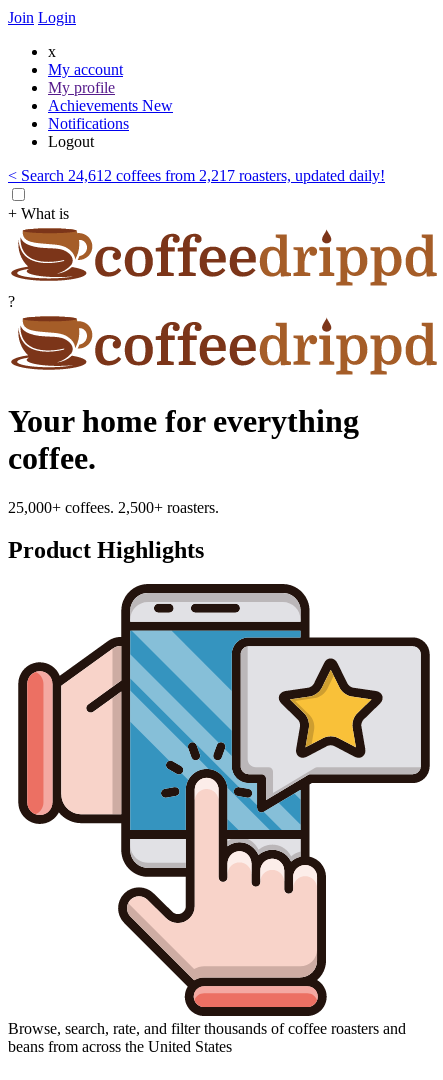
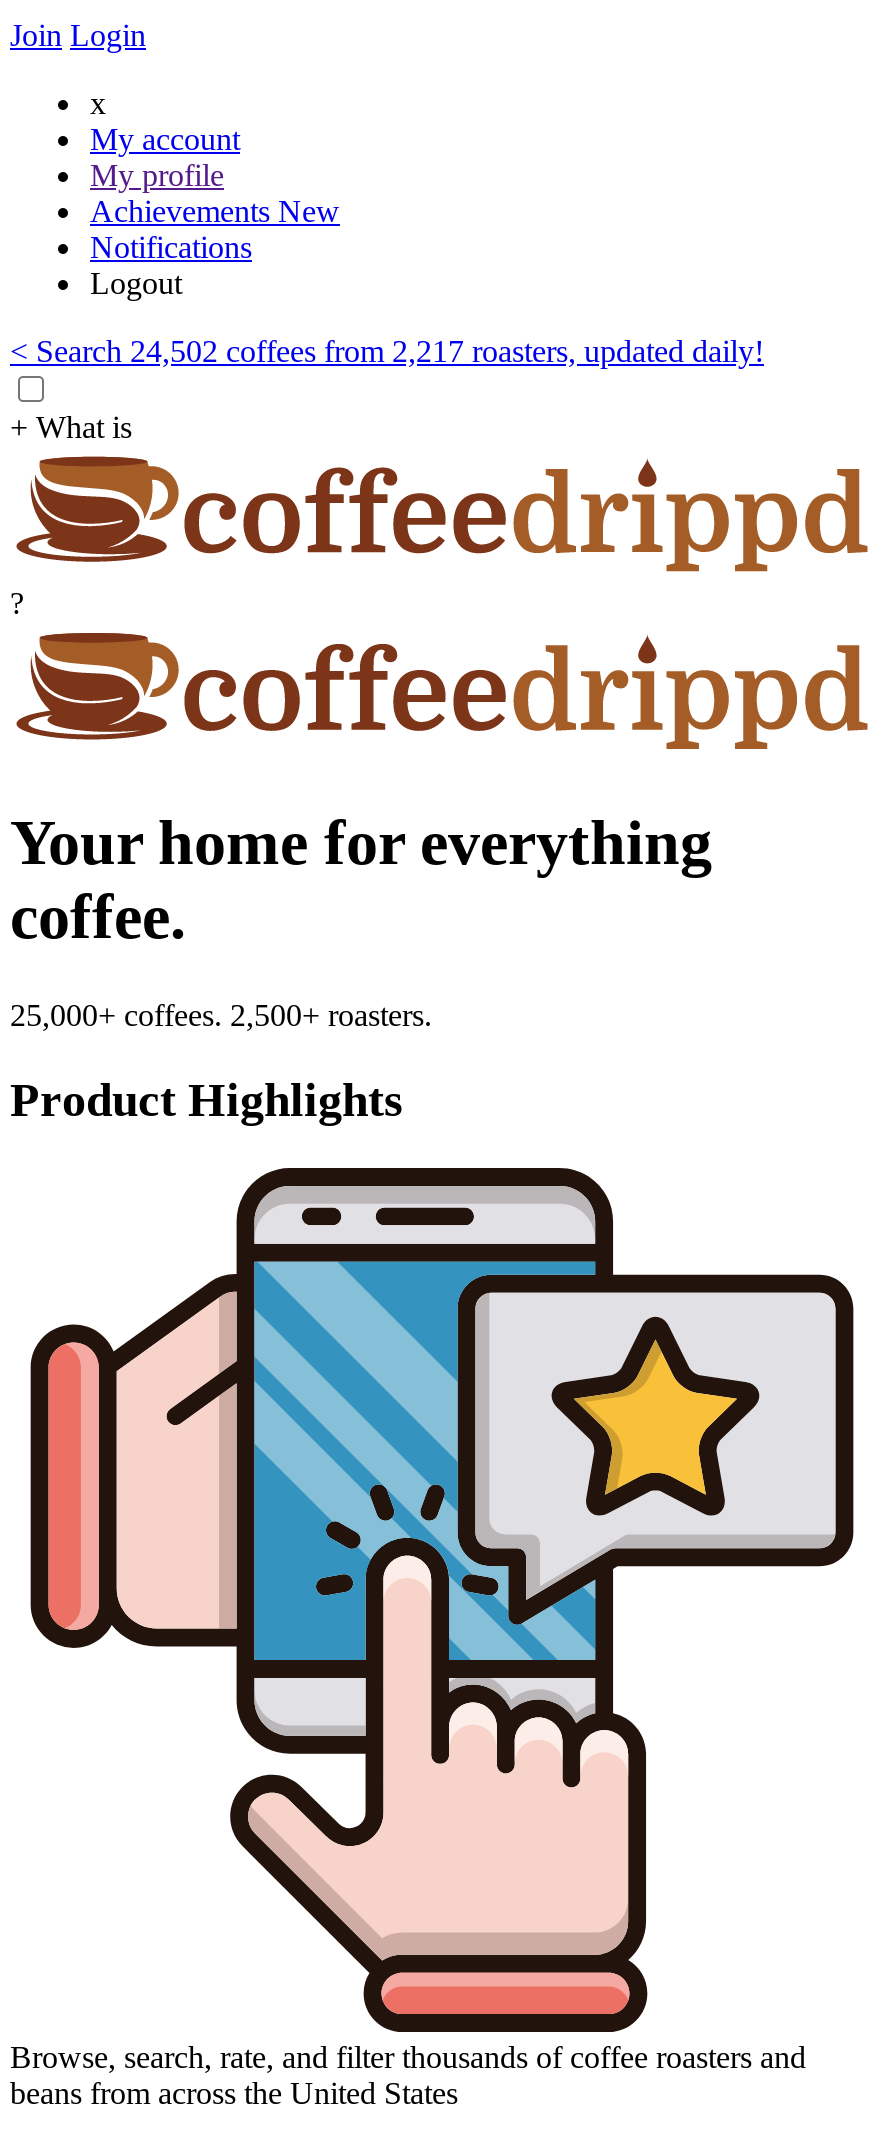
[8,167,385,184] < Search 24,612 coffees from 2,217 roasters, updated daily! -> [10,333,764,367] < Search 24,502 coffees from 2,217 roasters, updated daily!

